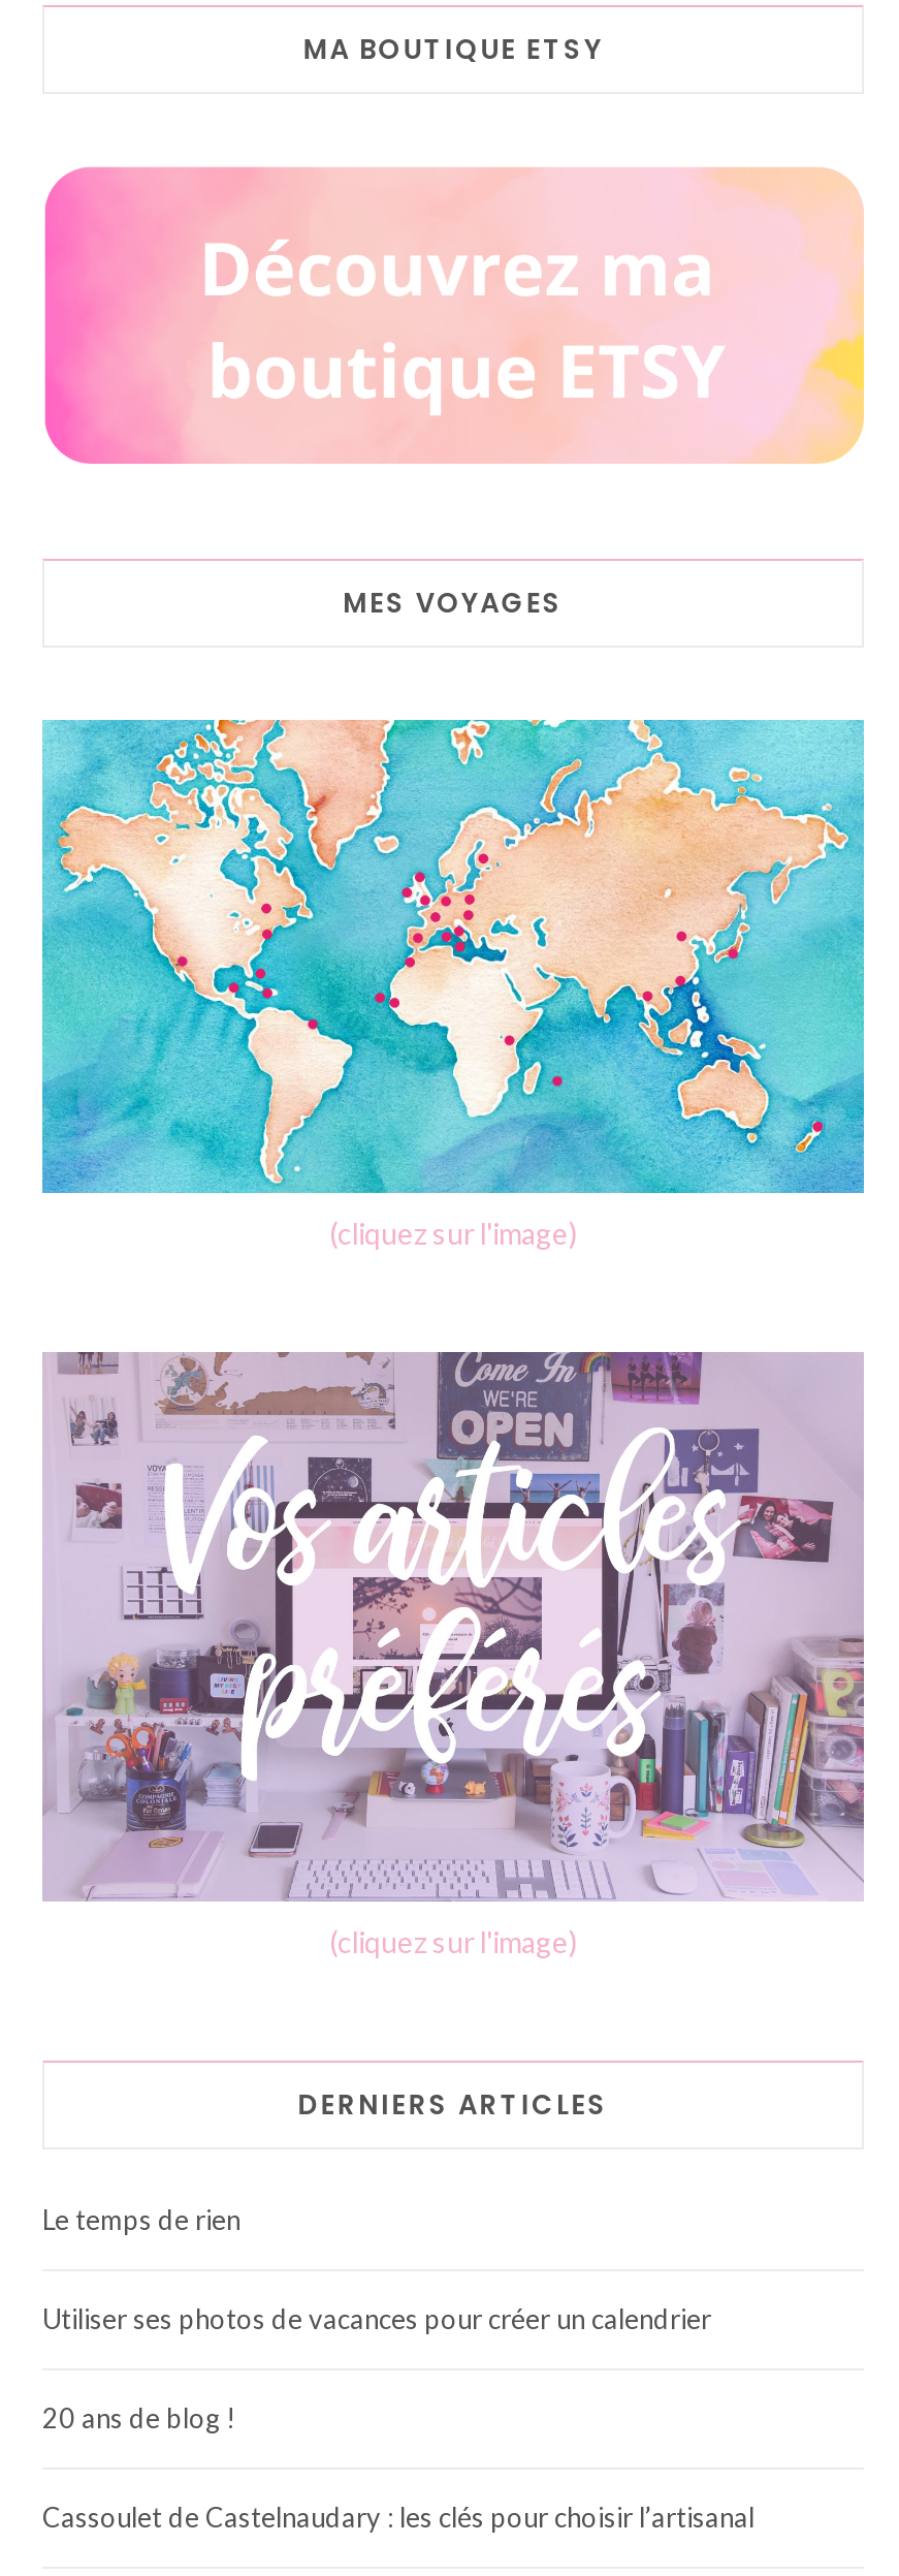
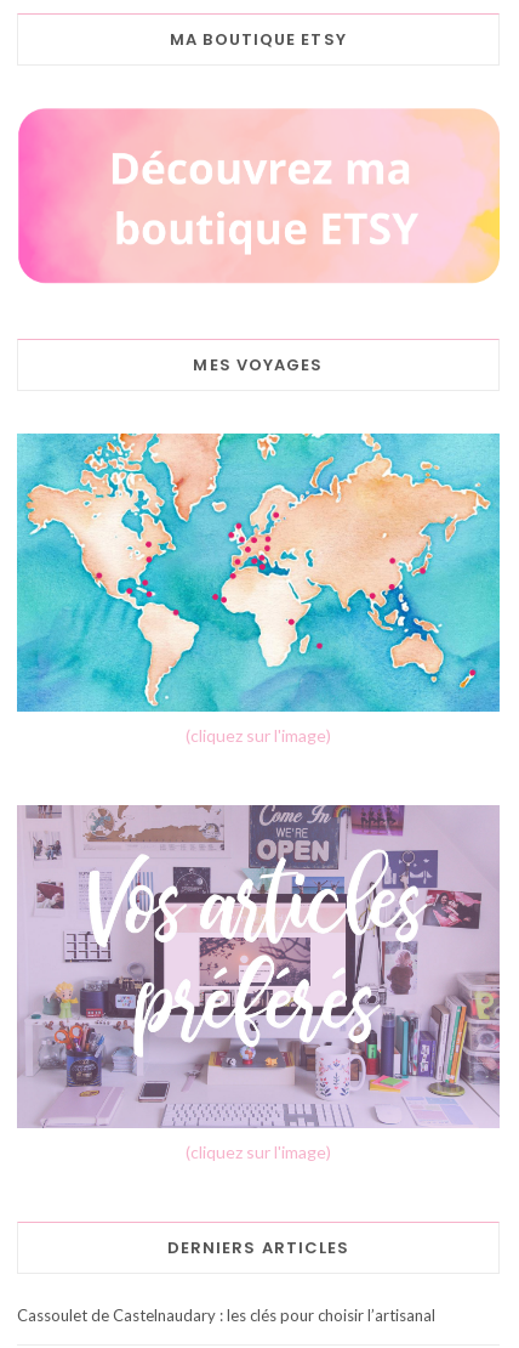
[42,2202,711,2434] Le temps de rien | Utiliser ses photos de vacances pour créer un calendrier | 20 ans de blog ! -> none

